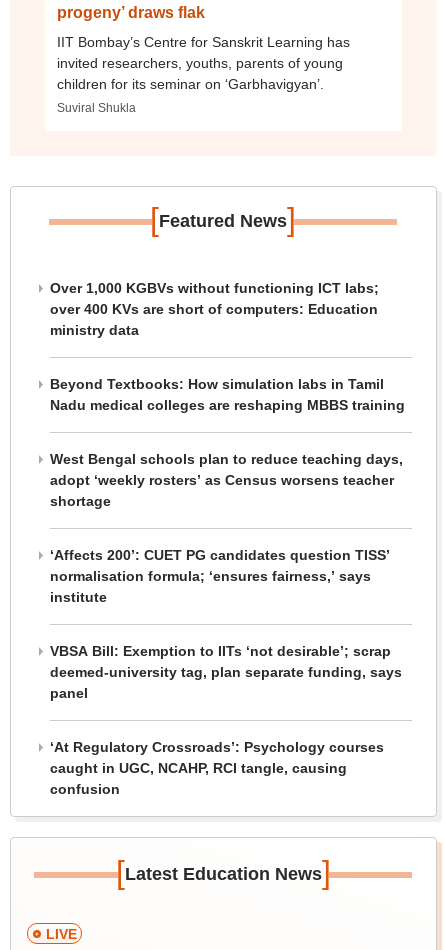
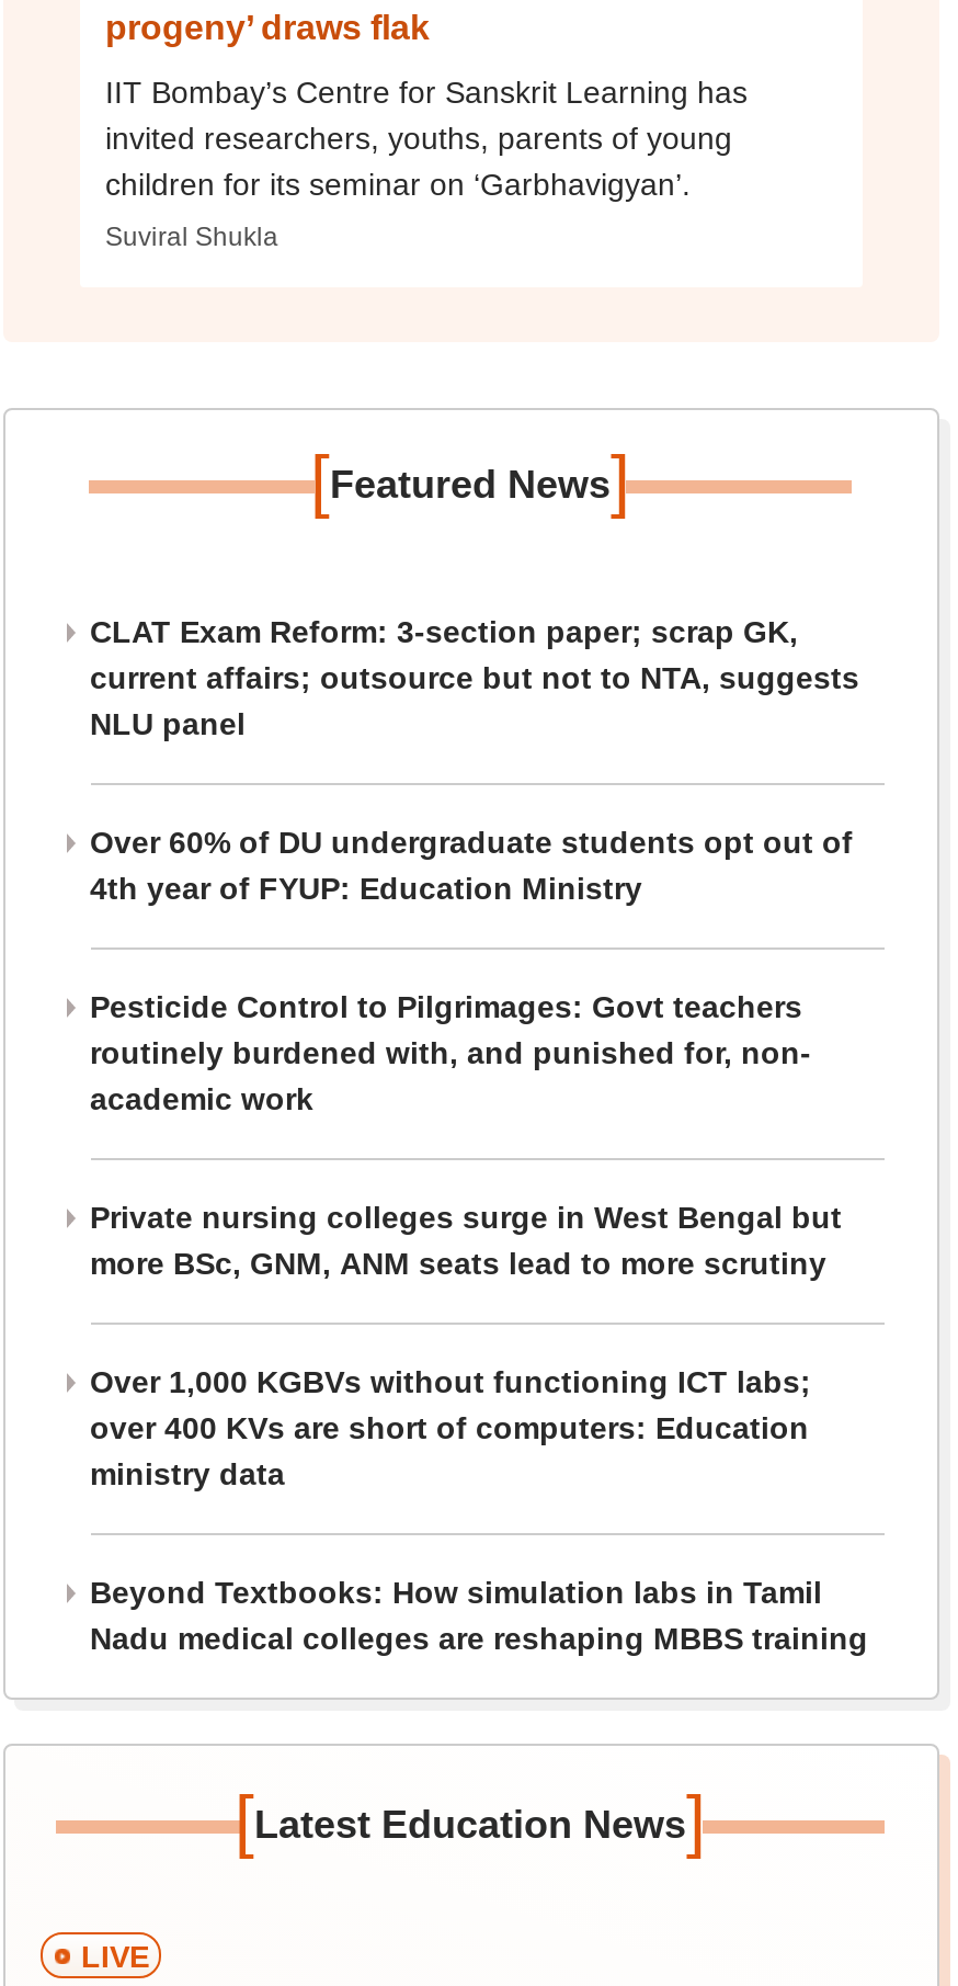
none -> [90,614,859,1281] CLAT Exam Reform: 3-section paper; scrap GK, | current affairs; outsource but not to NTA, suggests | NLU panel | Over 60% of DU undergraduate students opt out of | 4th year of FYUP: Education Ministry | Pesticide Control to Pilgrimages: Govt teachers | routinely burdened with, and punished for, non- | academic work | Private nursing colleges surge in West Bengal but | more BSc, GNM, ANM seats lead to more scrutiny
moved [49,280,404,413] -> [90,1364,868,1656]: Over 1,000 KGBVs without functioning ICT labs; | over 400 KVs are short of computers: Education | ministry data | Beyond Textbooks: How simulation labs in Tamil | Nadu medical colleges are reshaping MBBS training
[49,451,402,797] West Bengal schools plan to reduce teaching days, | adopt ‘weekly rosters’ as Census worsens teacher | shortage | ‘Affects 200’: CUET PG candidates question TISS’ | normalisation formula; ‘ensures fairness,’ says | institute | VBSA Bill: Exemption to IITs ‘not desirable’; scrap | deemed-university tag, plan separate funding, says | panel | ‘At Regulatory Crossroads’: Psychology courses | caught in UGC, NCAHP, RCI tangle, causing | confusion -> none

